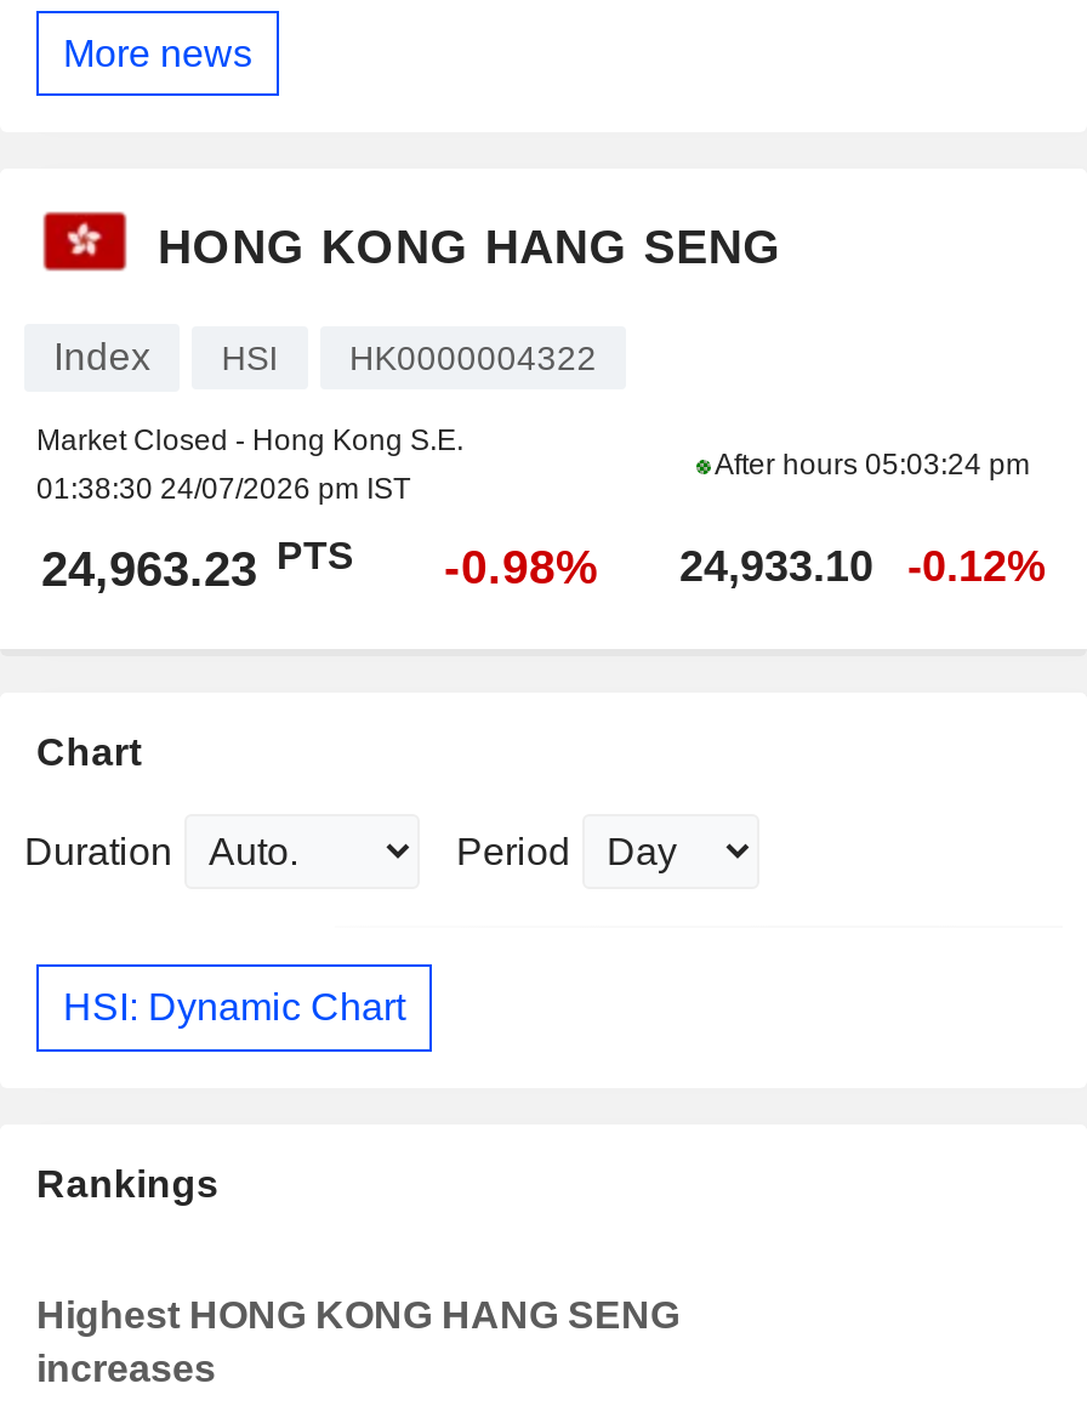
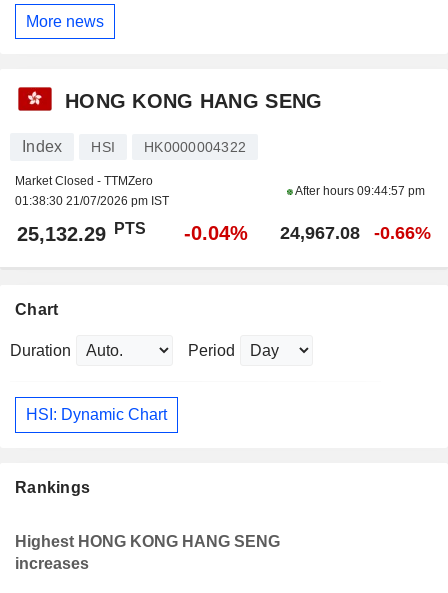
[36,424,463,507] Market Closed - Hong Kong S.E. | 01:38:30 24/07/2026 pm IST -> [15,174,169,208] Market Closed - TTMZero | 01:38:30 21/07/2026 pm IST
[710,449,1030,483] After hours 05:03:24 pm -> [292,184,424,198] After hours 09:44:57 pm
[41,535,1046,597] 24,963.23 PTS | -0.98% | 24,933.10 | -0.12% -> [17,220,431,245] 25,132.29 PTS | -0.04% | 24,967.08 | -0.66%

